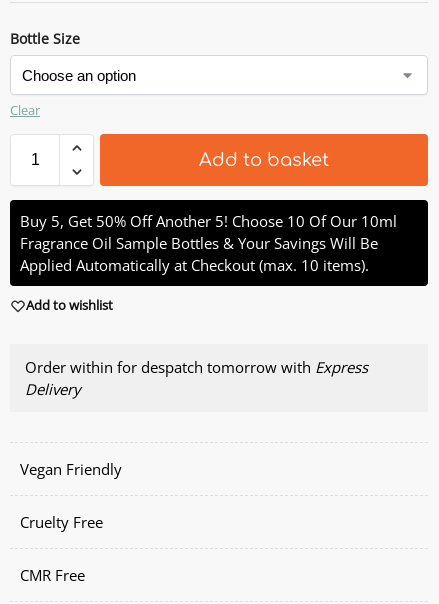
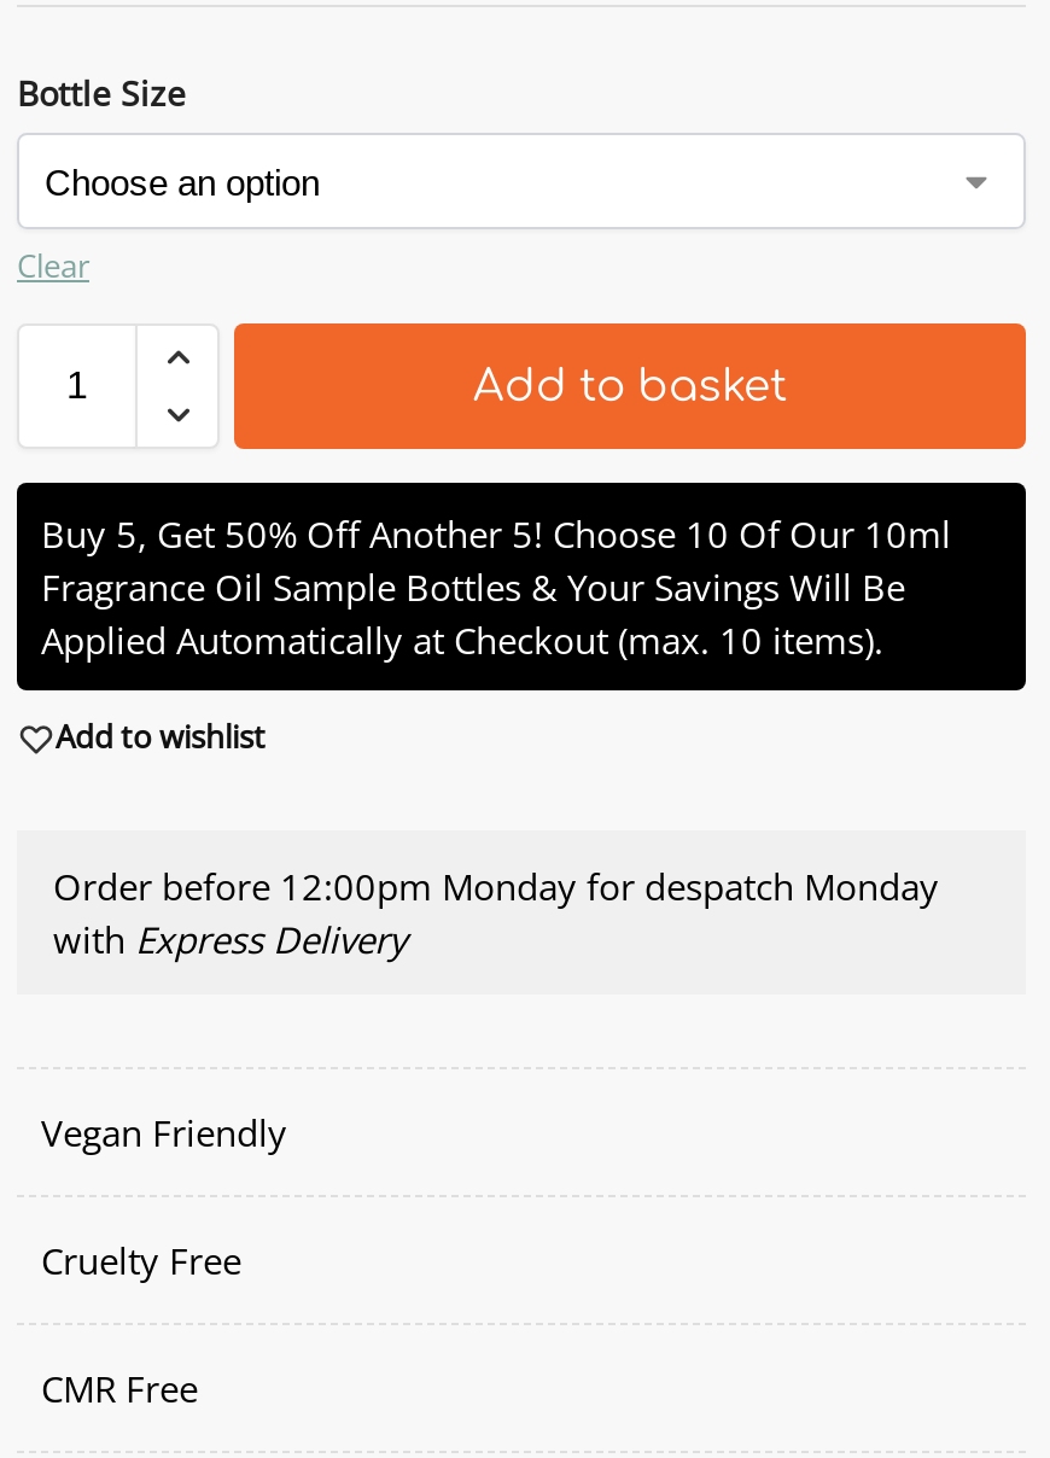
[25,357,368,399] Order within for despatch tomorrow with Express | Delivery -> [53,861,939,962] Order before 12:00pm Monday for despatch Monday | with Express Delivery

